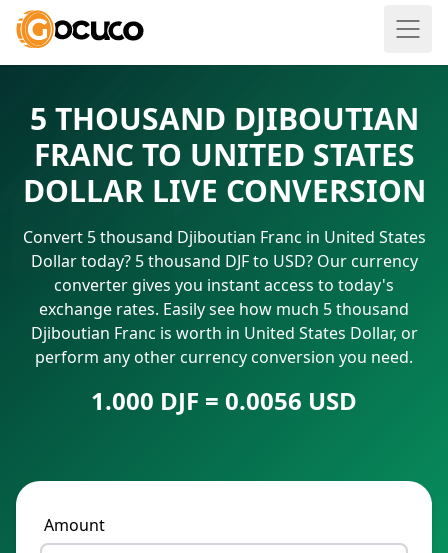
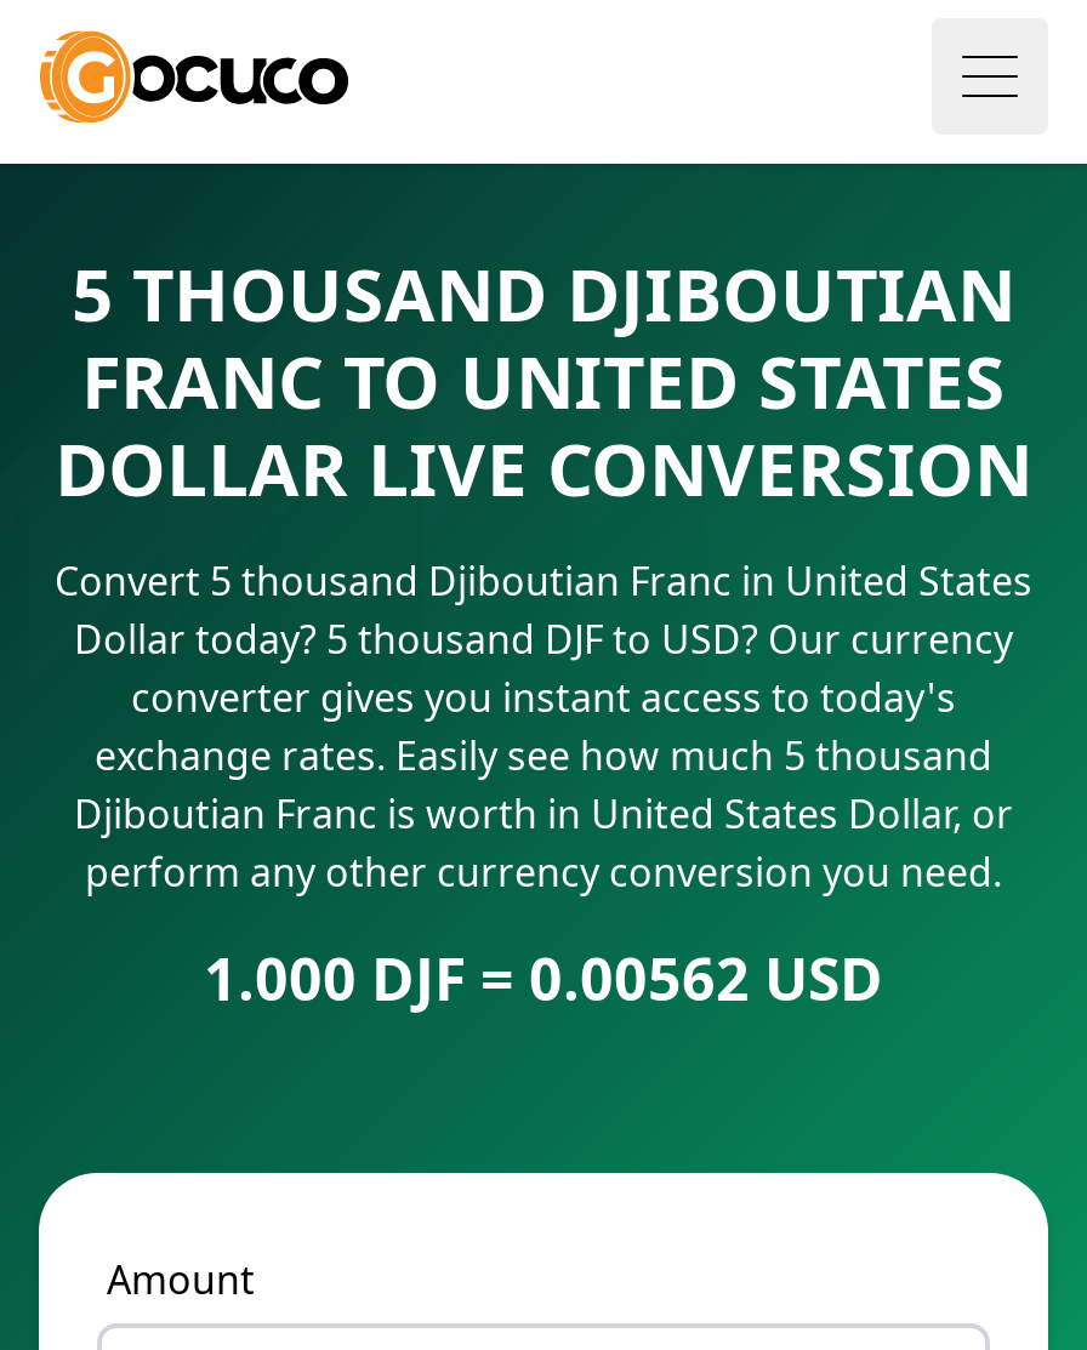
[91,384,357,417] 1.000 DJF = 0.0056 USD -> [204,938,883,1018] 1.000 DJF = 0.00562 USD

